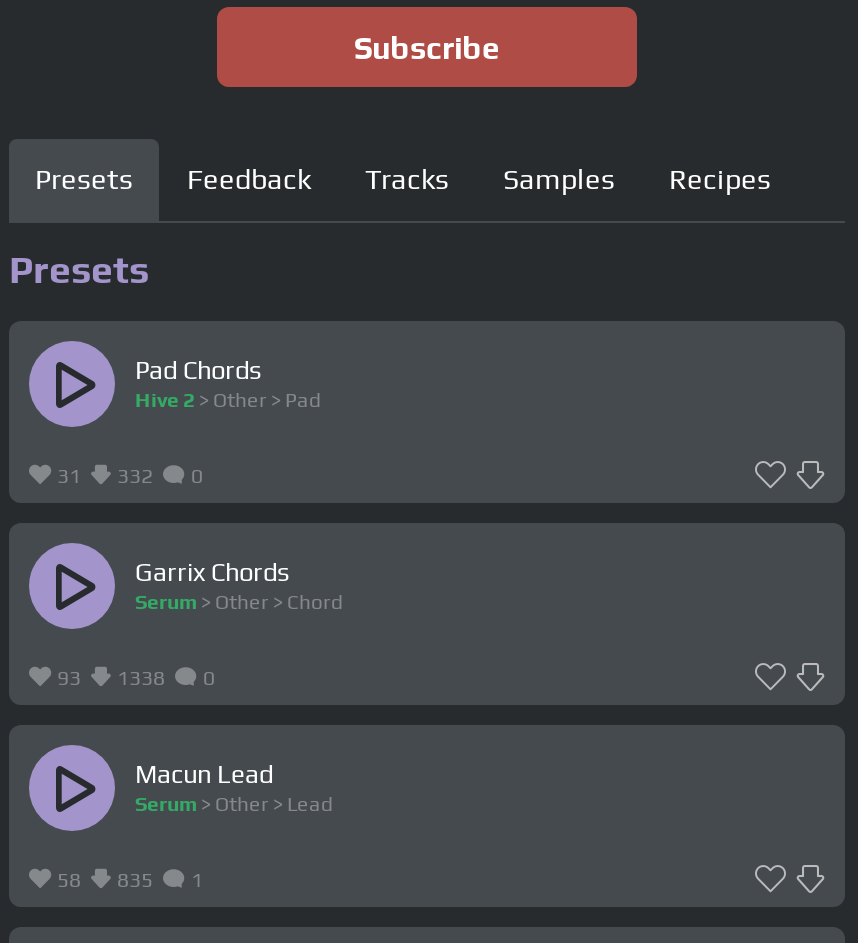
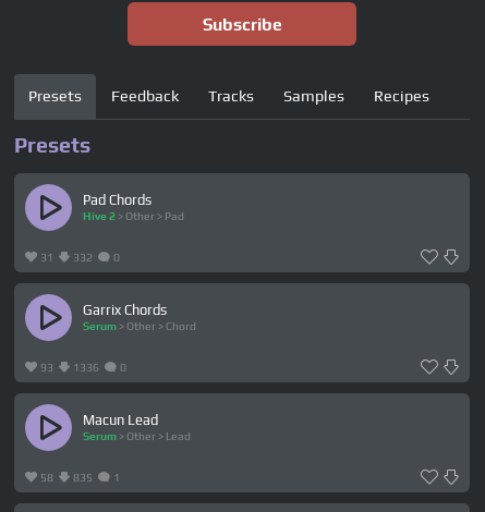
[57,666,215,690] 93 1338 0 -> [40,361,126,374] 93 1336 0

